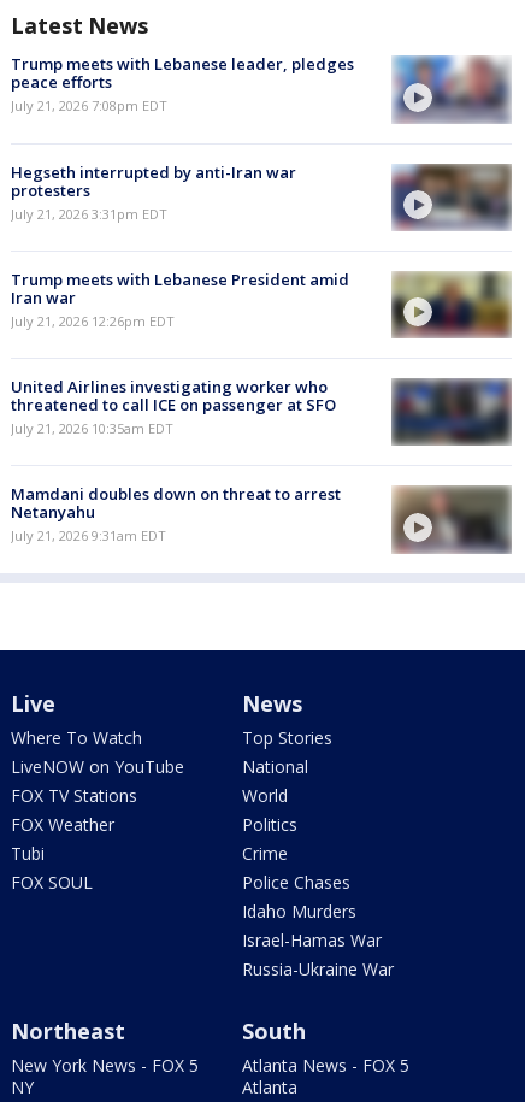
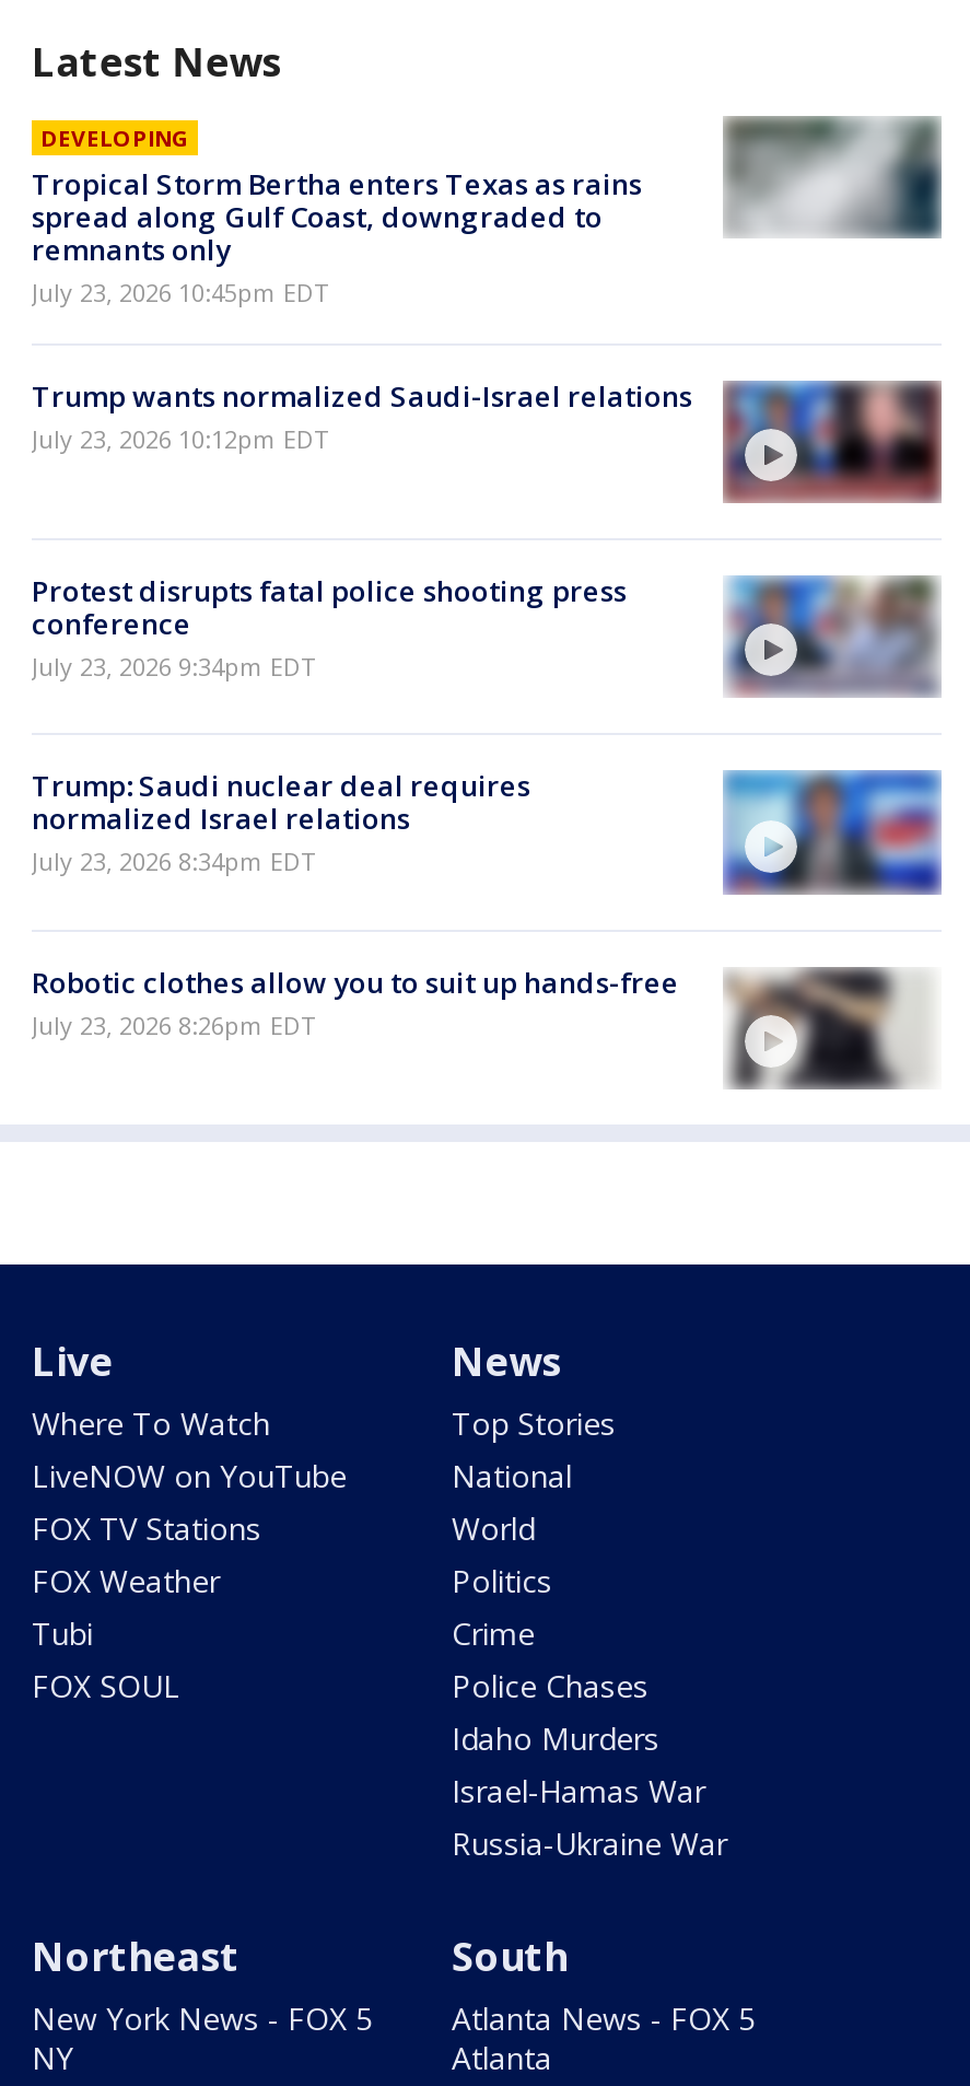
[11,53,511,123] [image] | Trump meets with Lebanese leader, pledges | peace efforts | July 21, 2026 7:08pm EDT -> [32,115,942,308] [image] | DEVELOPING | Tropical Storm Bertha enters Texas as rains | spread along Gulf Coast, downgraded to | remnants only | July 23, 2026 10:45pm EDT
[11,161,296,222] Hegseth interrupted by anti-Iran war | protesters | July 21, 2026 3:31pm EDT -> [32,376,692,455] Trump wants normalized Saudi-Israel relations | July 23, 2026 10:12pm EDT
[393,164,512,230] [image] -> [725,380,939,500] [image]
[11,268,349,330] Trump meets with Lebanese President amid | Iran war | July 21, 2026 12:26pm EDT -> [32,571,627,683] Protest disrupts fatal police shooting press | conference | July 23, 2026 9:34pm EDT
[391,271,512,337] [image] -> [725,574,939,695] [image]
[11,376,336,437] United Airlines investigating worker who | threatened to call ICE on passenger at SFO | July 21, 2026 10:35am EDT -> [32,767,530,878] Trump: Saudi nuclear deal requires | normalized Israel relations | July 23, 2026 8:34pm EDT
[391,378,512,446] [image] -> [723,769,942,896] [image]
[11,483,341,545] Mamdani doubles down on threat to arrest | Netanyahu | July 21, 2026 9:31am EDT -> [32,962,679,1040] Robotic clothes allow you to suit up hands-free | July 23, 2026 8:26pm EDT
[391,485,512,554] [image] -> [725,968,939,1088] [image]

